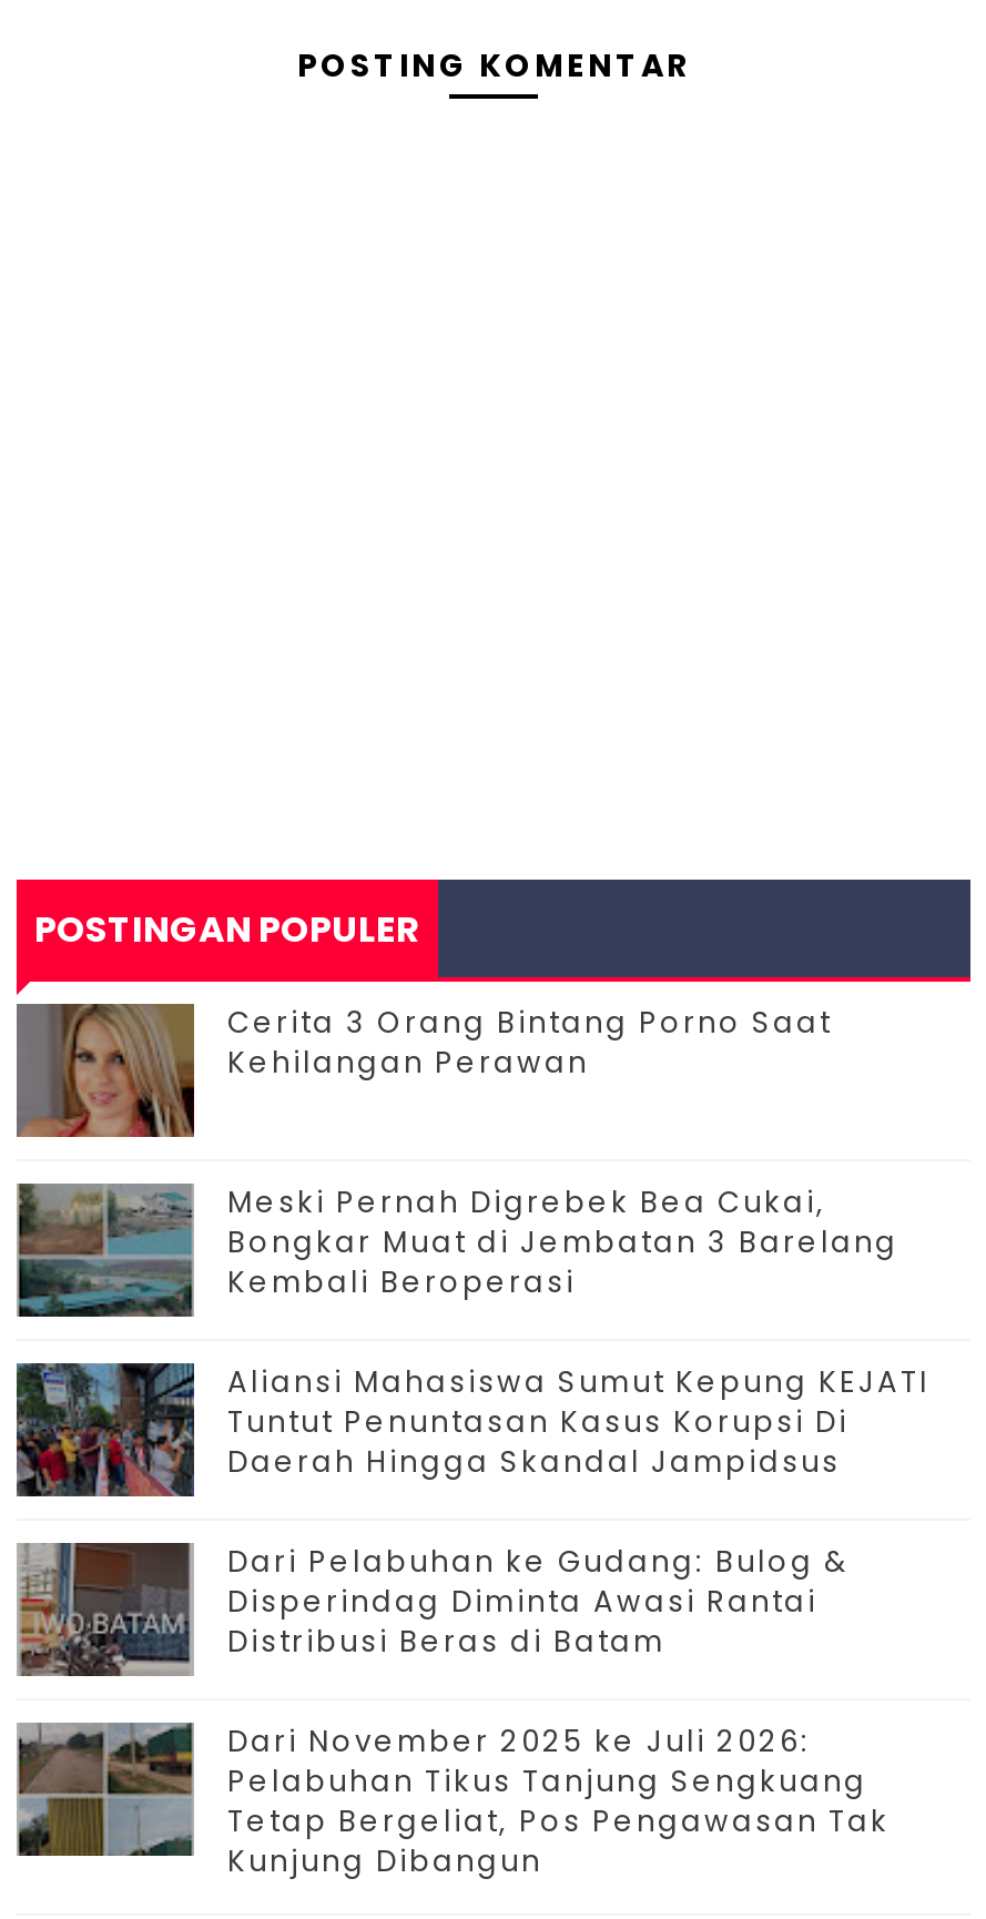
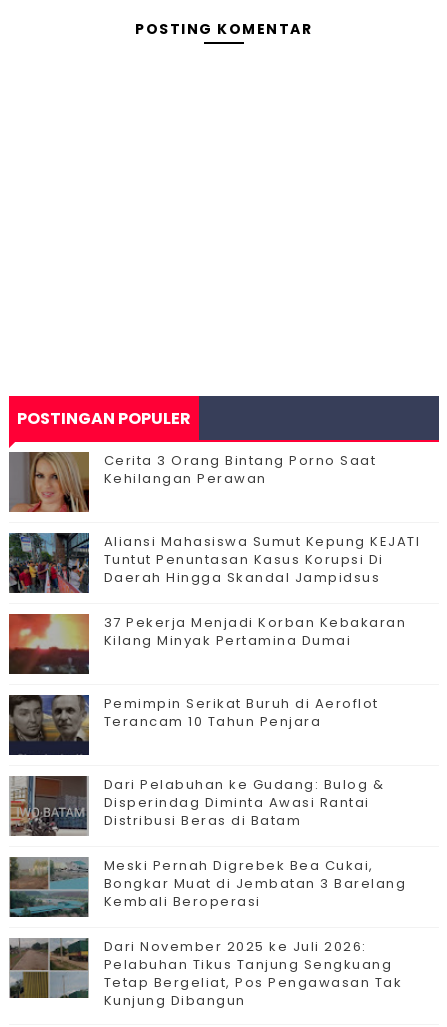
moved [19,1181,898,1317] -> [10,856,406,917]: [image] | Meski Pernah Digrebek Bea Cukai, | Bongkar Muat di Jembatan 3 Barelang | Kembali Beroperasi
moved [12,1359,929,1501] -> [7,531,420,595]: [image] | Aliansi Mahasiswa Sumut Kepung KEJATI | Tuntut Penuntasan Kasus Korupsi Di | Daerah Hingga Skandal Jampidsus
none -> [8,613,406,731] [image] | 37 Pekerja Menjadi Korban Kebakaran | Kilang Minyak Pertamina Dumai | Pemimpin Serikat Buruh di Aeroflot | Terancam 10 Tahun Penjara
none -> [9,695,89,755] [image]

